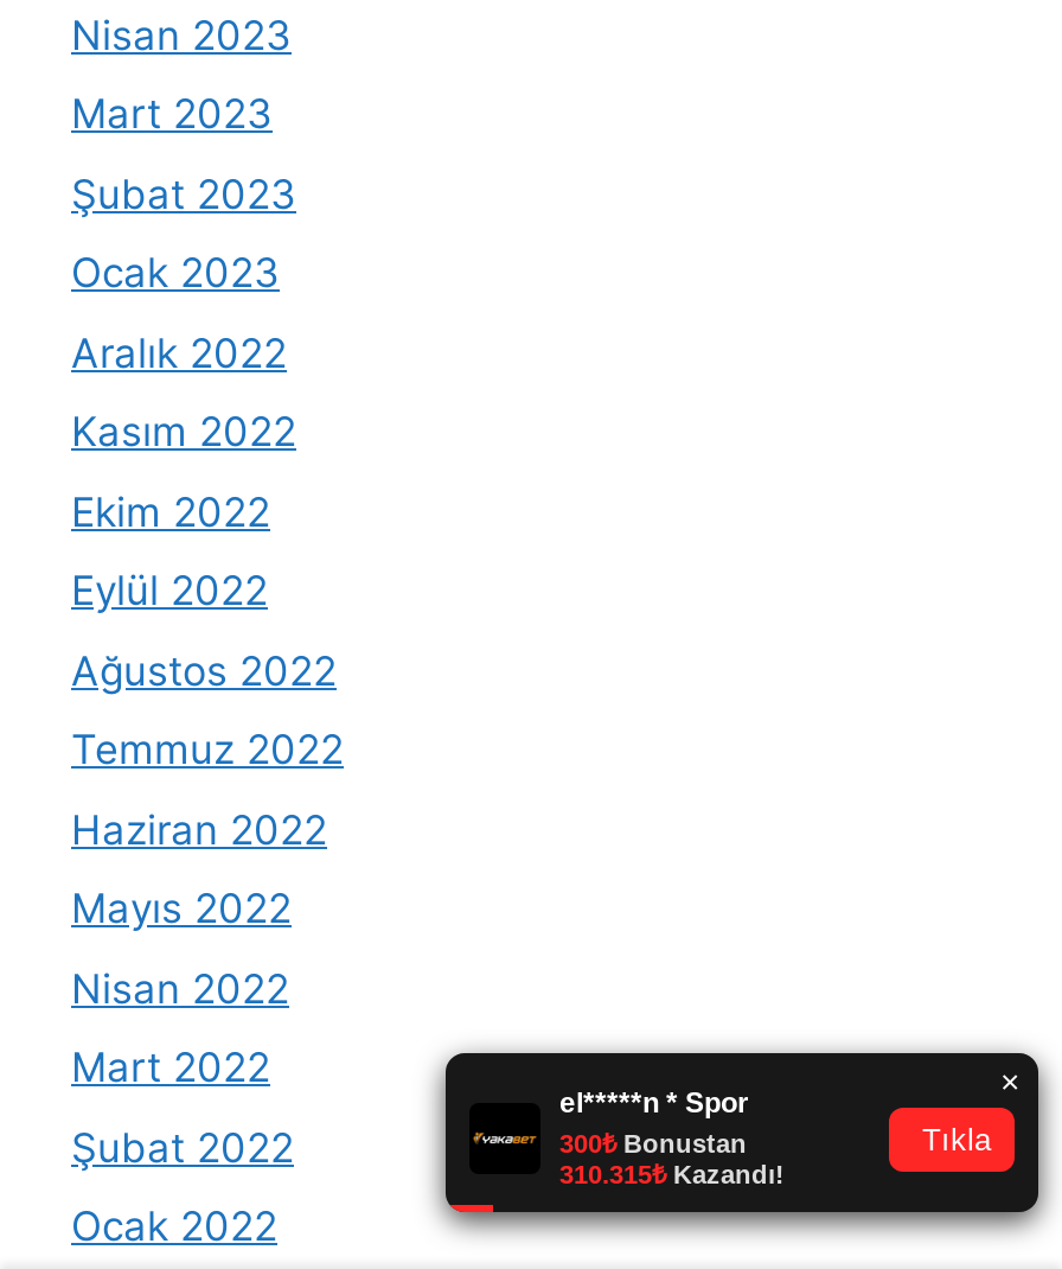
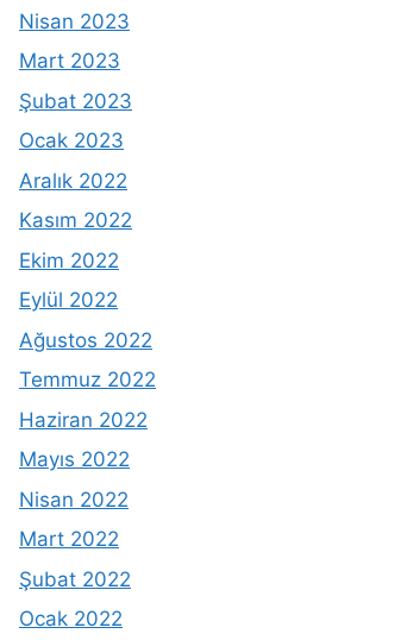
[431,1048,1053,1236] [image] -> none

